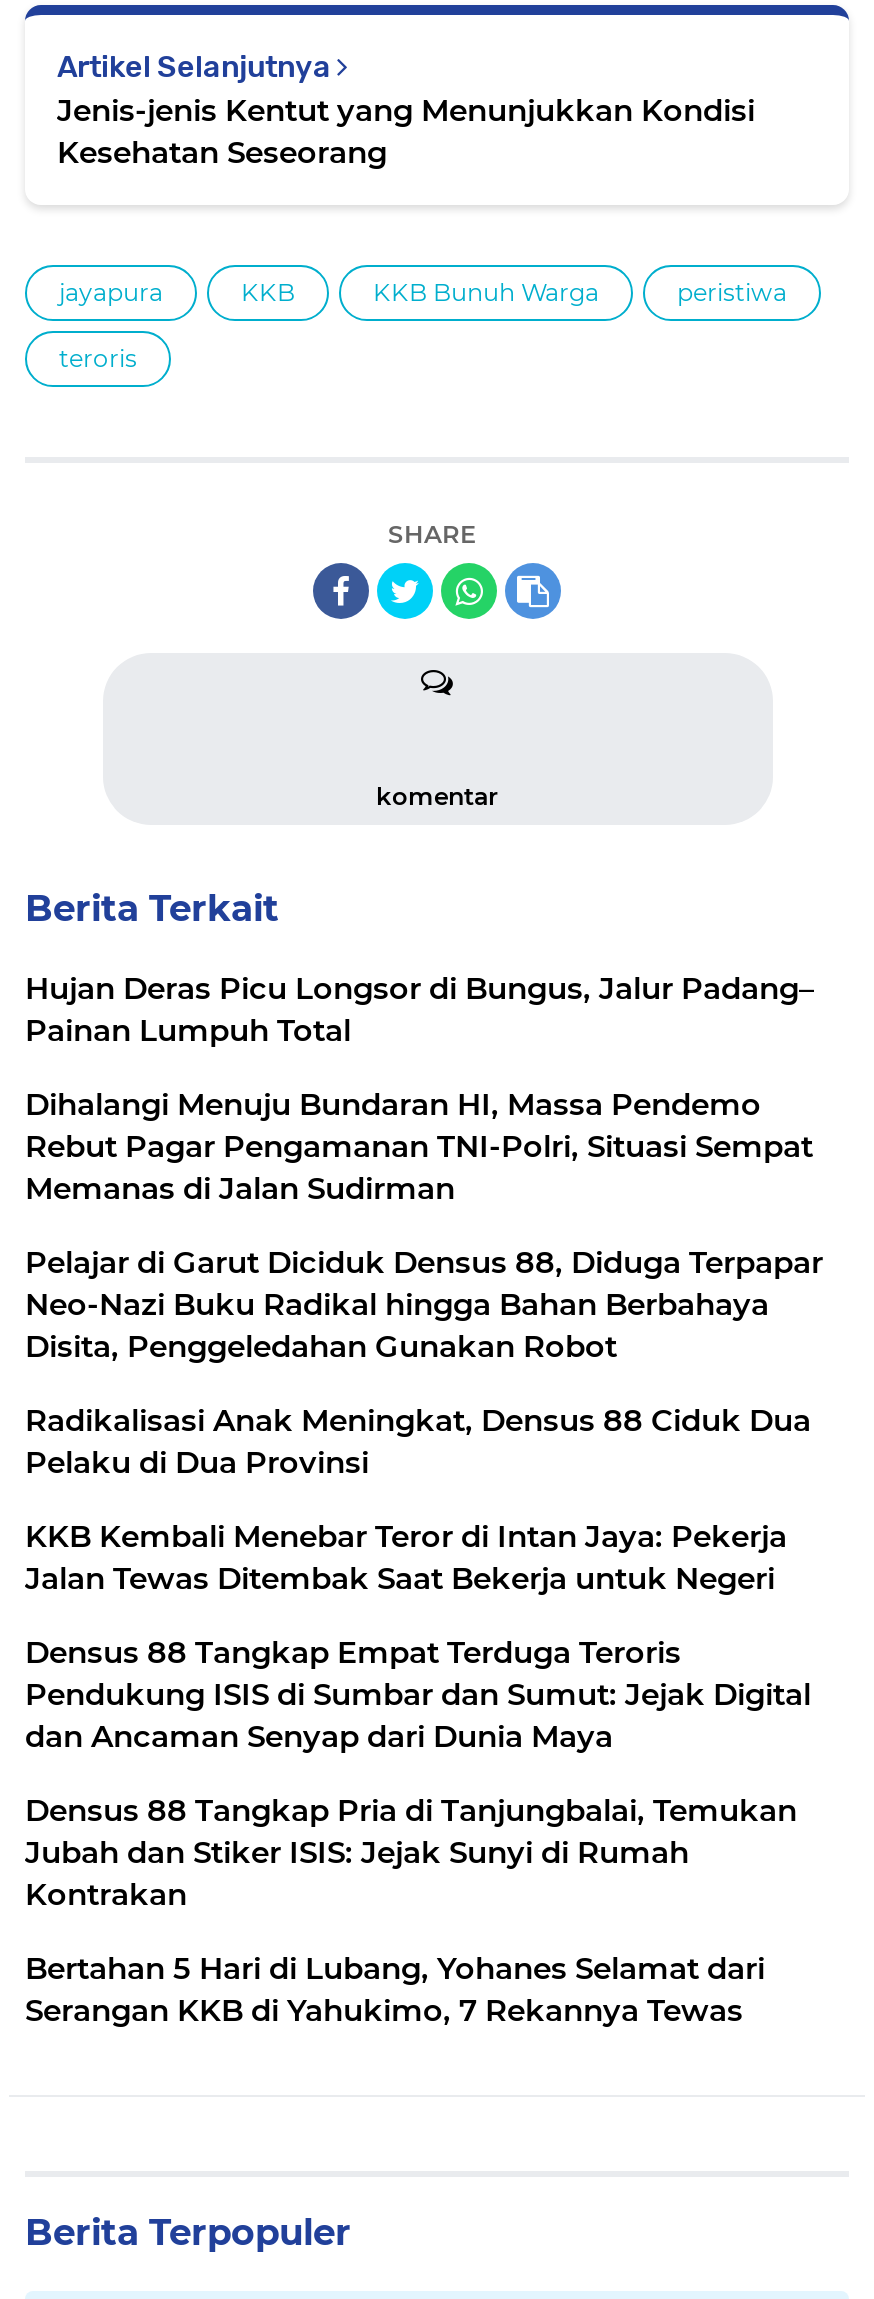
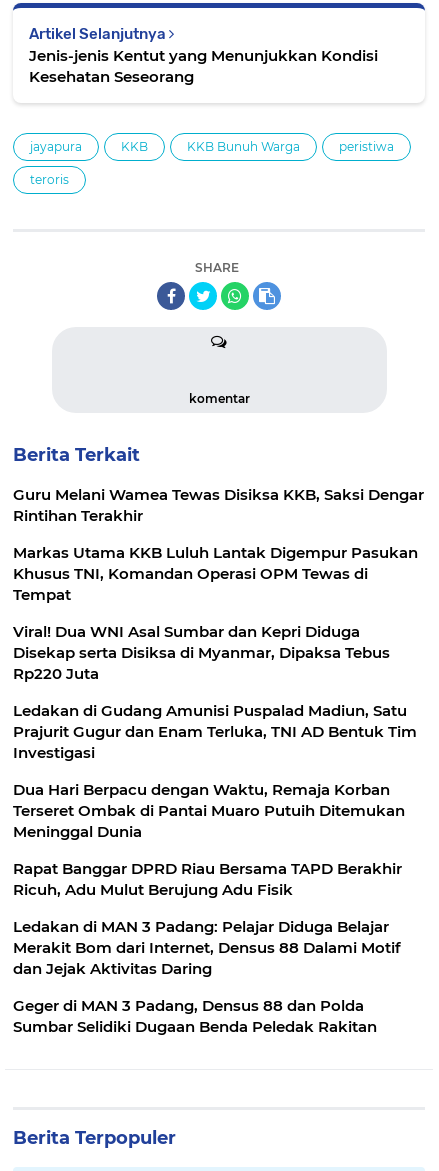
[25,969,815,1049] Hujan Deras Picu Longsor di Bungus, Jalur Padang– | Painan Lumpuh Total -> [13,485,424,525] Guru Melani Wamea Tewas Disiksa KKB, Saksi Dengar | Rintihan Terakhir
[25,1085,813,1207] Dihalangi Menuju Bundaran HI, Massa Pendemo | Rebut Pagar Pengamanan TNI-Polri, Situasi Sempat | Memanas di Jalan Sudirman -> [13,543,418,604] Markas Utama KKB Luluh Lantak Digempur Pasukan | Khusus TNI, Komandan Operasi OPM Tewas di | Tempat
[25,1243,823,1365] Pelajar di Garut Diciduk Densus 88, Diduga Terpapar | Neo-Nazi Buku Radikal hingga Bahan Berbahaya | Disita, Penggeledahan Gunakan Robot -> [13,622,390,683] Viral! Dua WNI Asal Sumbar dan Kepri Diduga | Disekap serta Disiksa di Myanmar, Dipaksa Tebus | Rp220 Juta
[25,1401,811,1481] Radikalisasi Anak Meningkat, Densus 88 Ciduk Dua | Pelaku di Dua Provinsi -> [13,701,417,762] Ledakan di Gudang Amunisi Puspalad Madiun, Satu | Prajurit Gugur dan Enam Terluka, TNI AD Bentuk Tim | Investigasi
[25,1517,787,1597] KKB Kembali Menebar Teror di Intan Jaya: Pekerja | Jalan Tewas Ditembak Saat Bekerja untuk Negeri -> [13,780,405,841] Dua Hari Berpacu dengan Waktu, Remaja Korban | Terseret Ombak di Pantai Muaro Putuih Ditemukan | Meninggal Dunia
[25,1633,811,1755] Densus 88 Tangkap Empat Terduga Teroris | Pendukung ISIS di Sumbar dan Sumut: Jejak Digital | dan Ancaman Senyap dari Dunia Maya -> [13,859,402,899] Rapat Banggar DPRD Riau Bersama TAPD Berakhir | Ricuh, Adu Mulut Berujung Adu Fisik
[25,1791,797,1913] Densus 88 Tangkap Pria di Tanjungbalai, Temukan | Jubah dan Stiker ISIS: Jejak Sunyi di Rumah | Kontrakan -> [13,917,401,978] Ledakan di MAN 3 Padang: Pelajar Diduga Belajar | Merakit Bom dari Internet, Densus 88 Dalami Motif | dan Jejak Aktivitas Daring
[25,1949,765,2029] Bertahan 5 Hari di Lubang, Yohanes Selamat dari | Serangan KKB di Yahukimo, 7 Rekannya Tewas -> [13,996,377,1036] Geger di MAN 3 Padang, Densus 88 dan Polda | Sumbar Selidiki Dugaan Benda Peledak Rakitan

